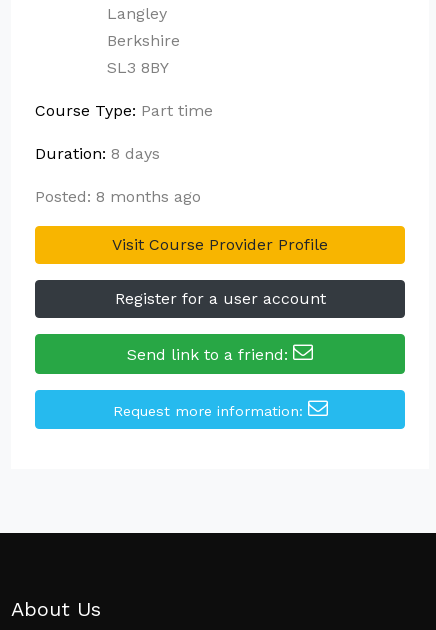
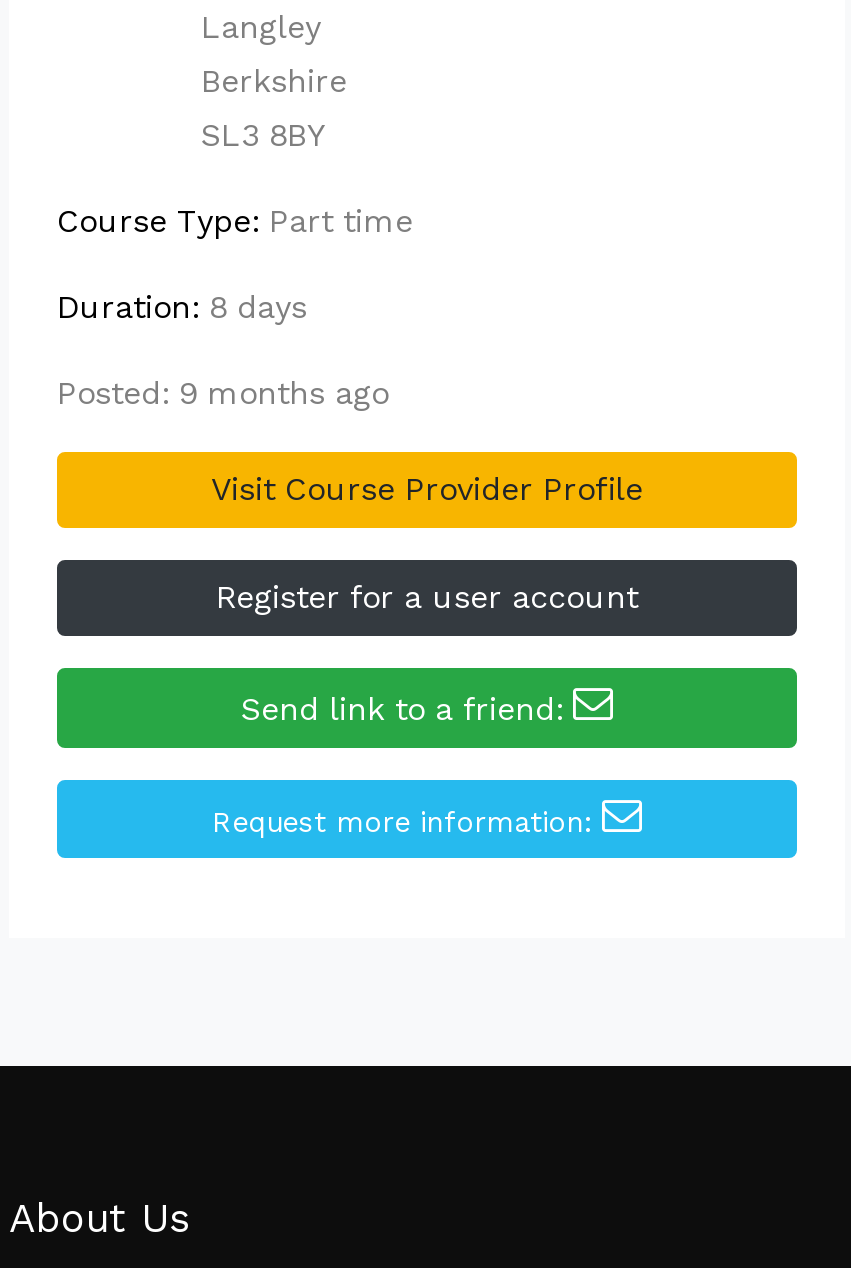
[35,187,201,206] Posted: 8 months ago -> [57,374,389,412] Posted: 9 months ago

